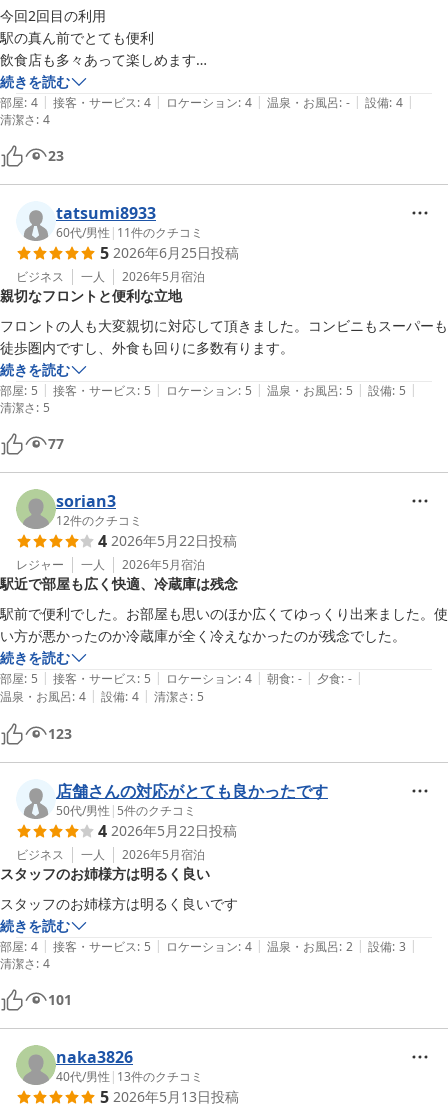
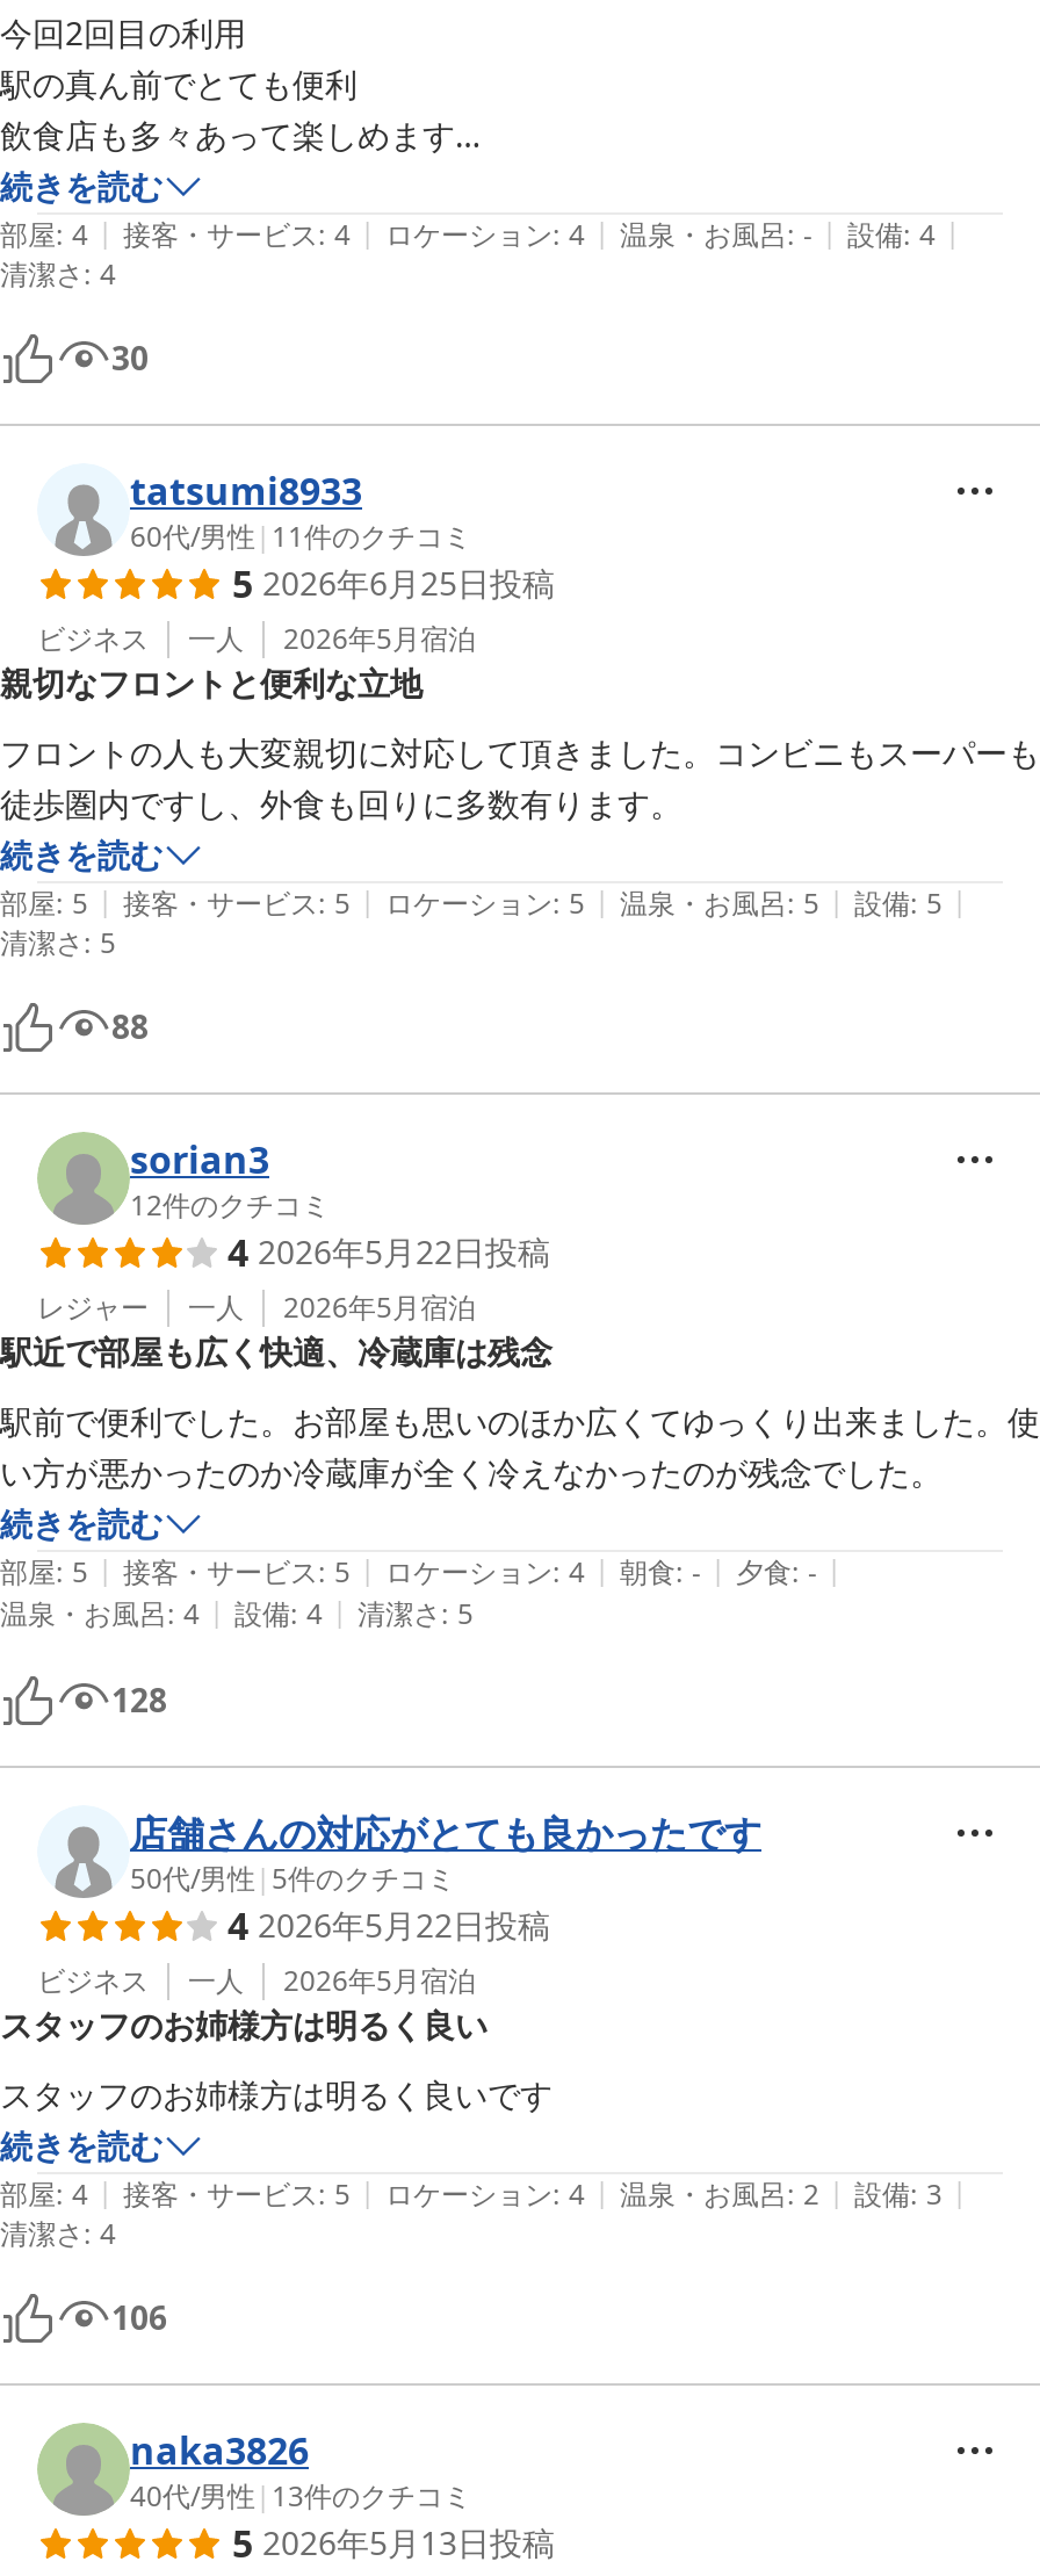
[48,146,64,165] 23 -> [111,335,149,380] 30
[48,434,64,453] 77 -> [111,1004,149,1048] 88
[48,724,72,743] 123 -> [111,1677,167,1722] 128
[48,990,72,1009] 101 -> [111,2295,167,2339] 106

